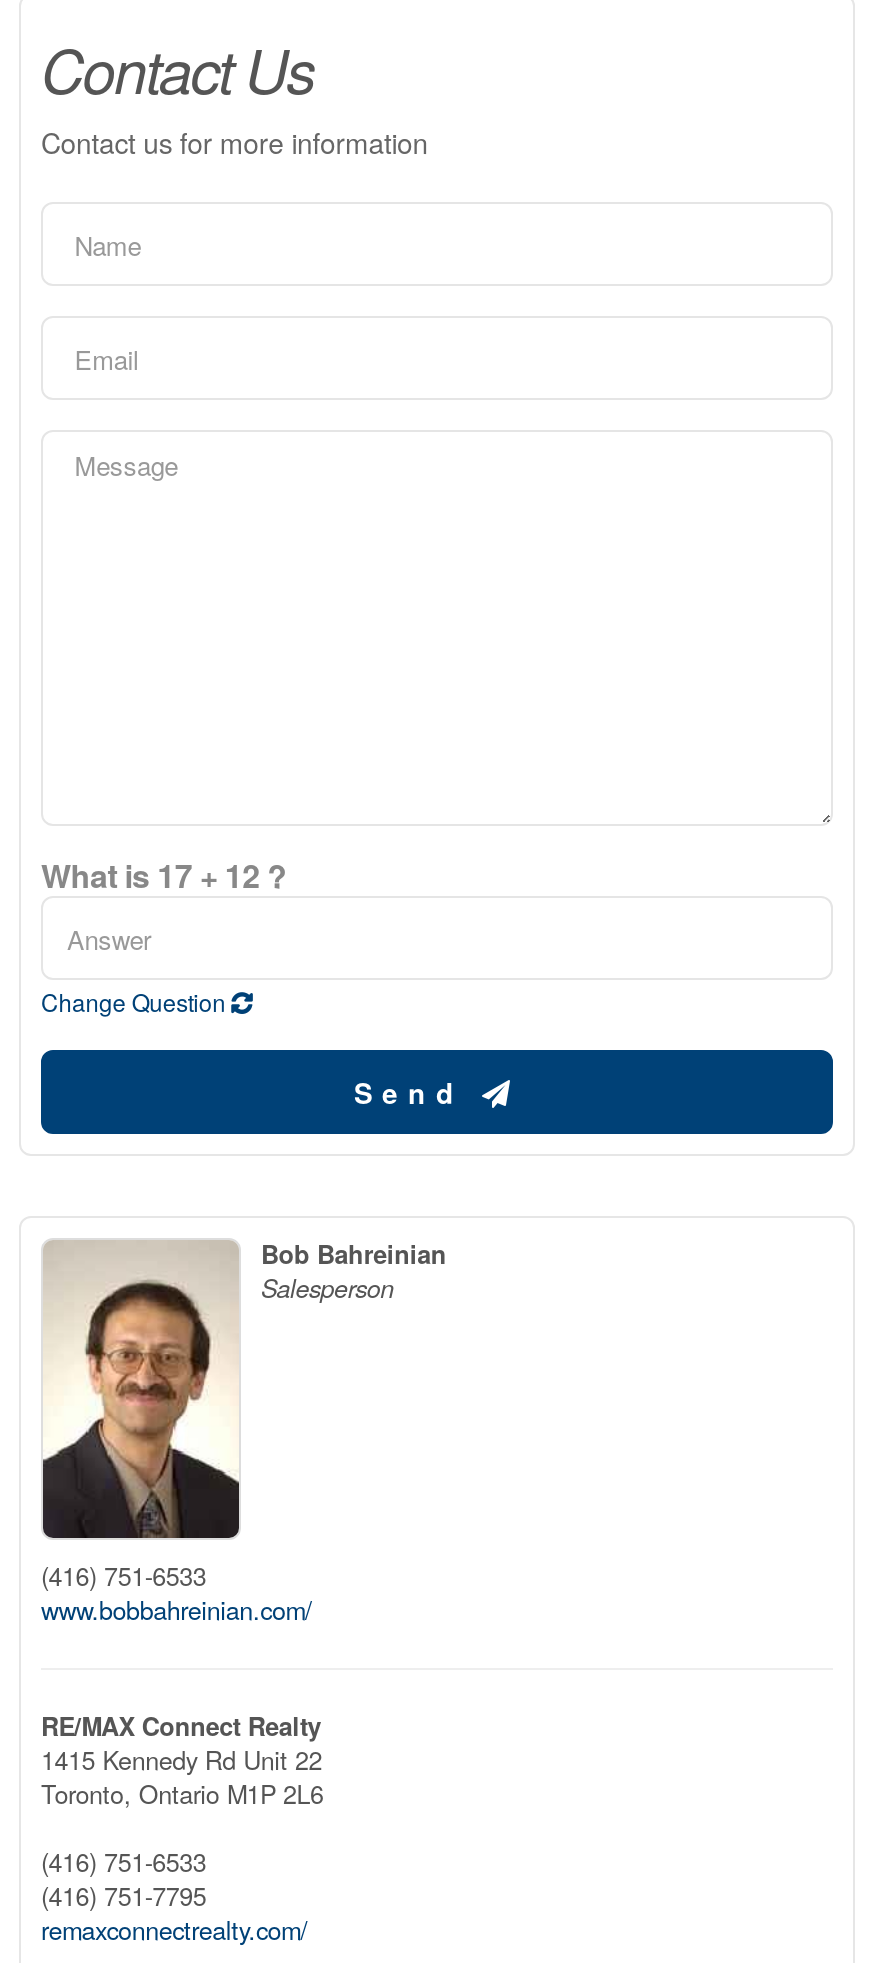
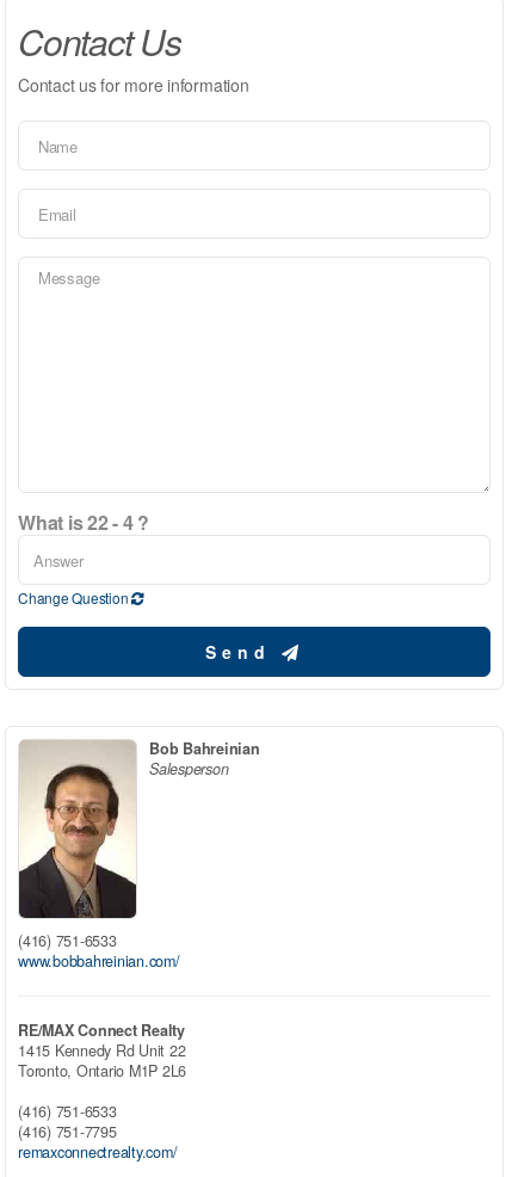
[41,852,287,898] What is 17 + 12 ? -> [18,509,149,536] What is 22 - 4 ?

